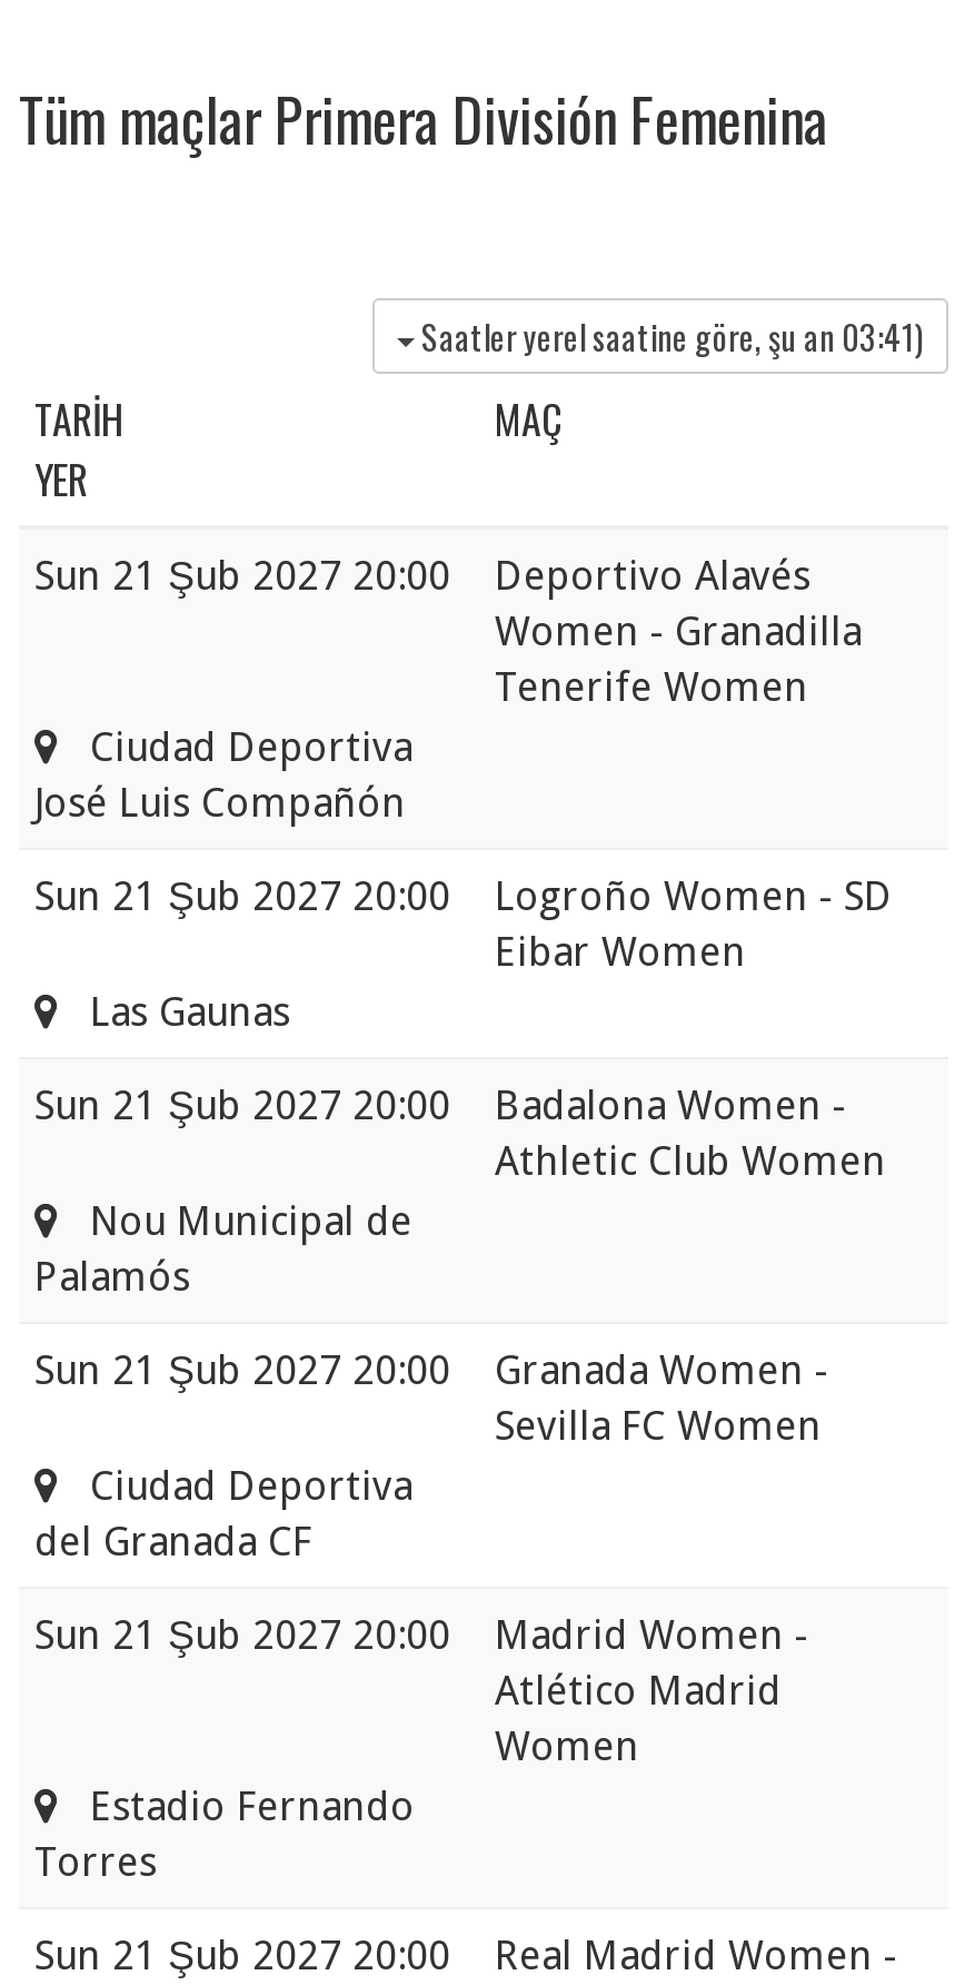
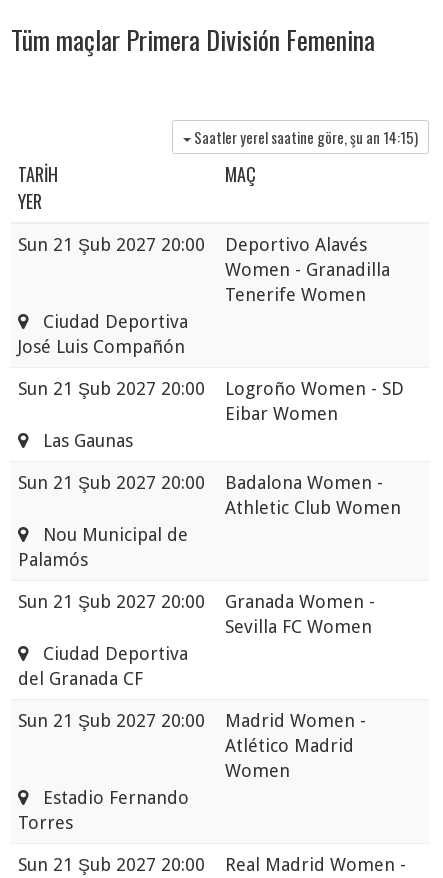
[421,312,924,361] Saatler yerel saatine göre, şu an 03:41) -> [194,126,418,148] Saatler yerel saatine göre, şu an 14:15)

